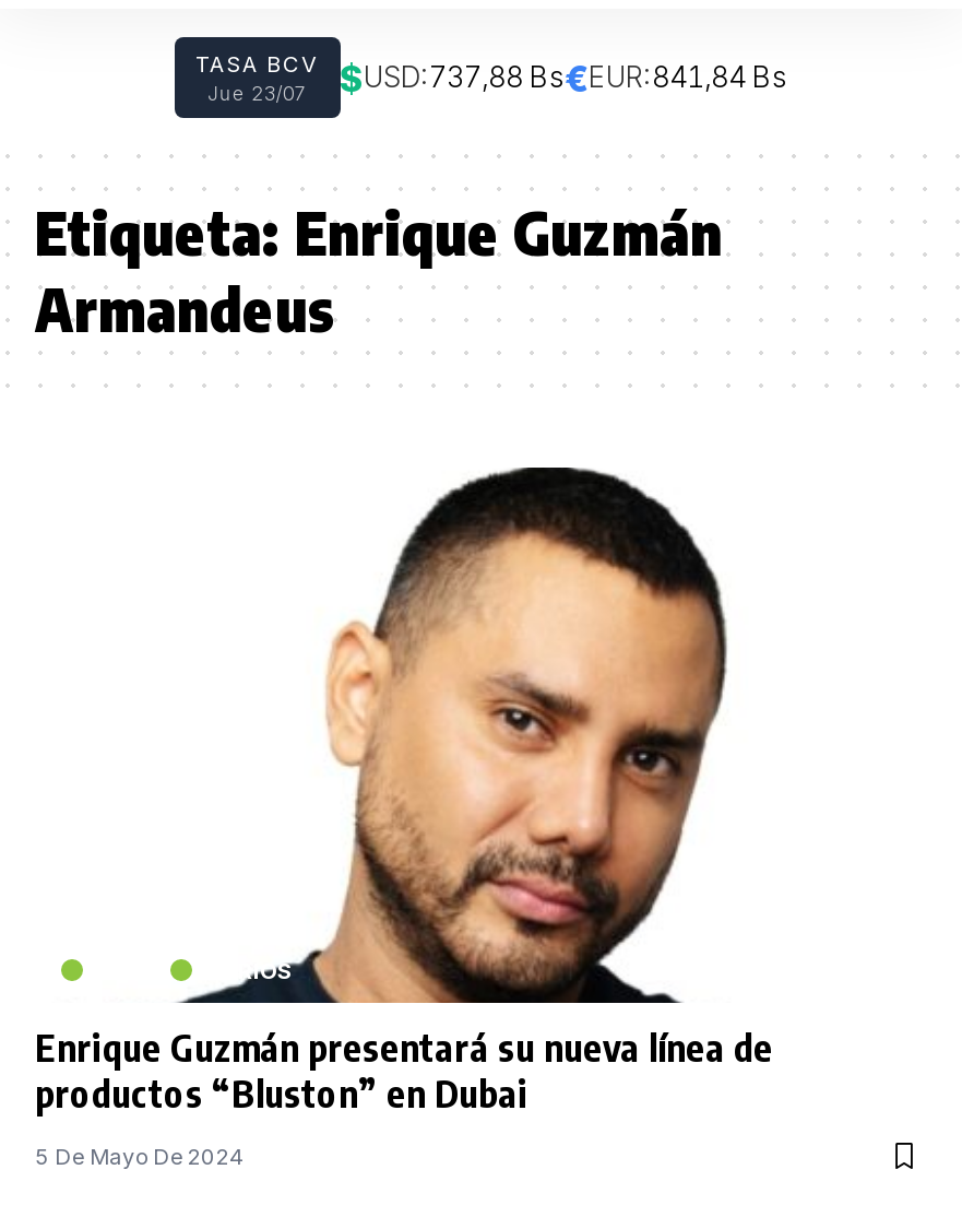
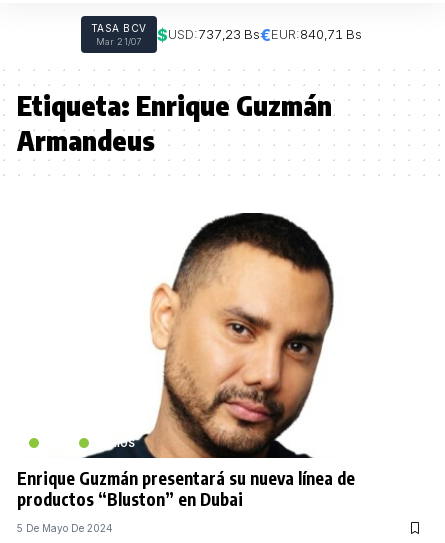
[208,56,787,105] Jue 23/07 | $USD:737,88 Bs€EUR:841,84 Bs -> [96,25,361,47] Mar 21/07 | $USD:737,23 Bs€EUR:840,71 Bs

